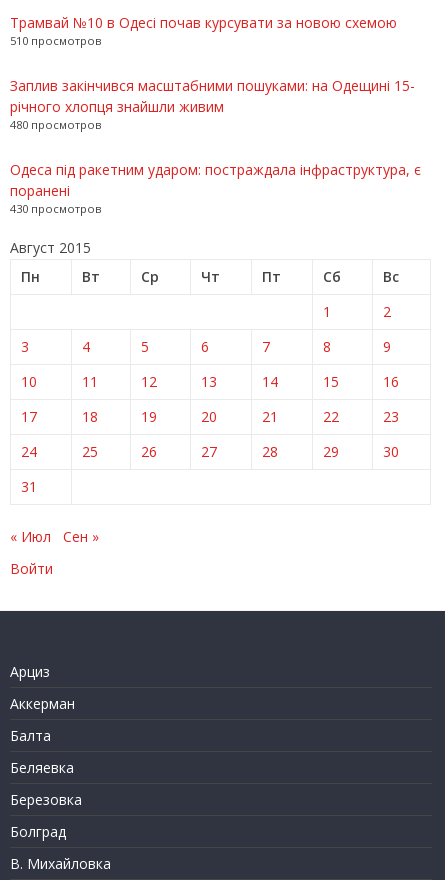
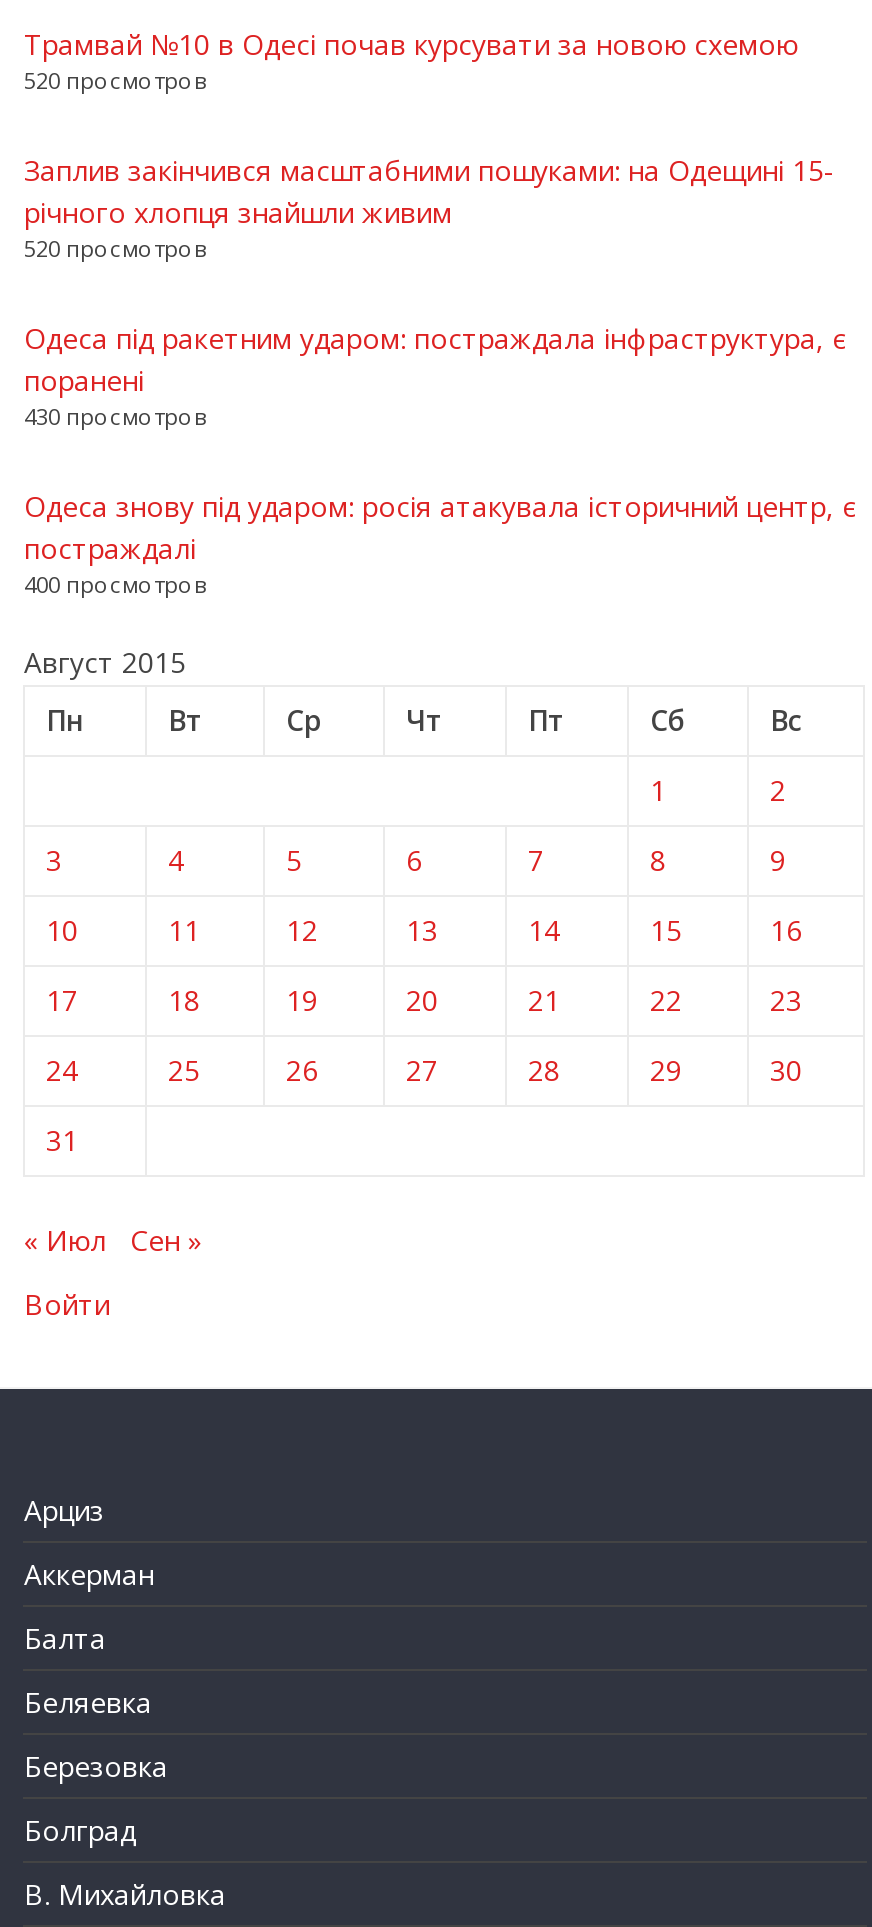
[10,33,101,48] 510 просмотров -> [24,64,206,94] 520 просмотров
[10,117,101,132] 480 просмотров -> [24,232,206,262] 520 просмотров
none -> [24,486,856,598] Одеса знову під ударом: росія атакувала історичний центр, є | постраждалі | 400 просмотров

